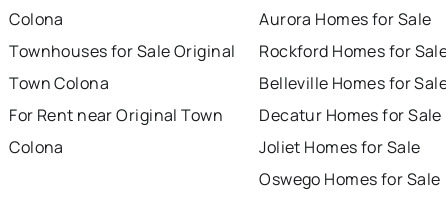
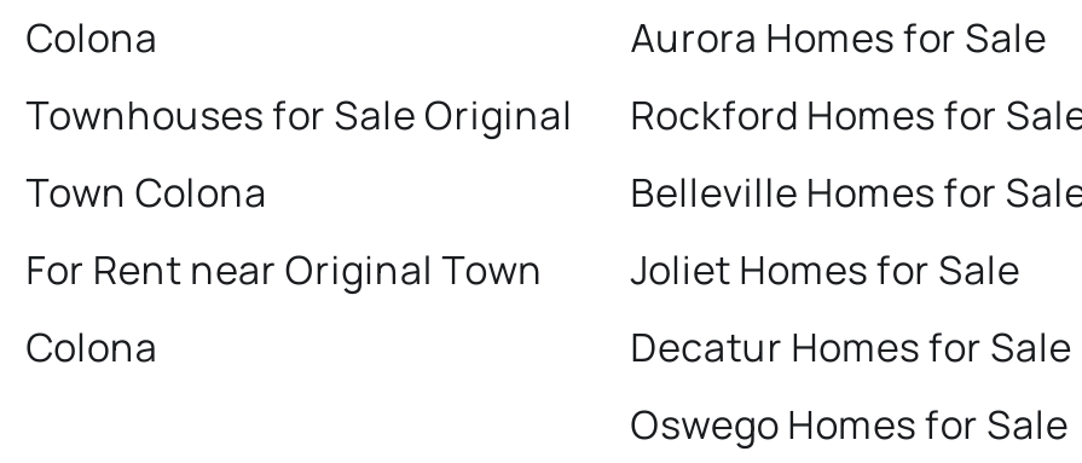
moved [259,104,442,126] -> [630,321,1072,374]: Decatur Homes for Sale
moved [259,136,420,158] -> [630,243,1020,297]: Joliet Homes for Sale

